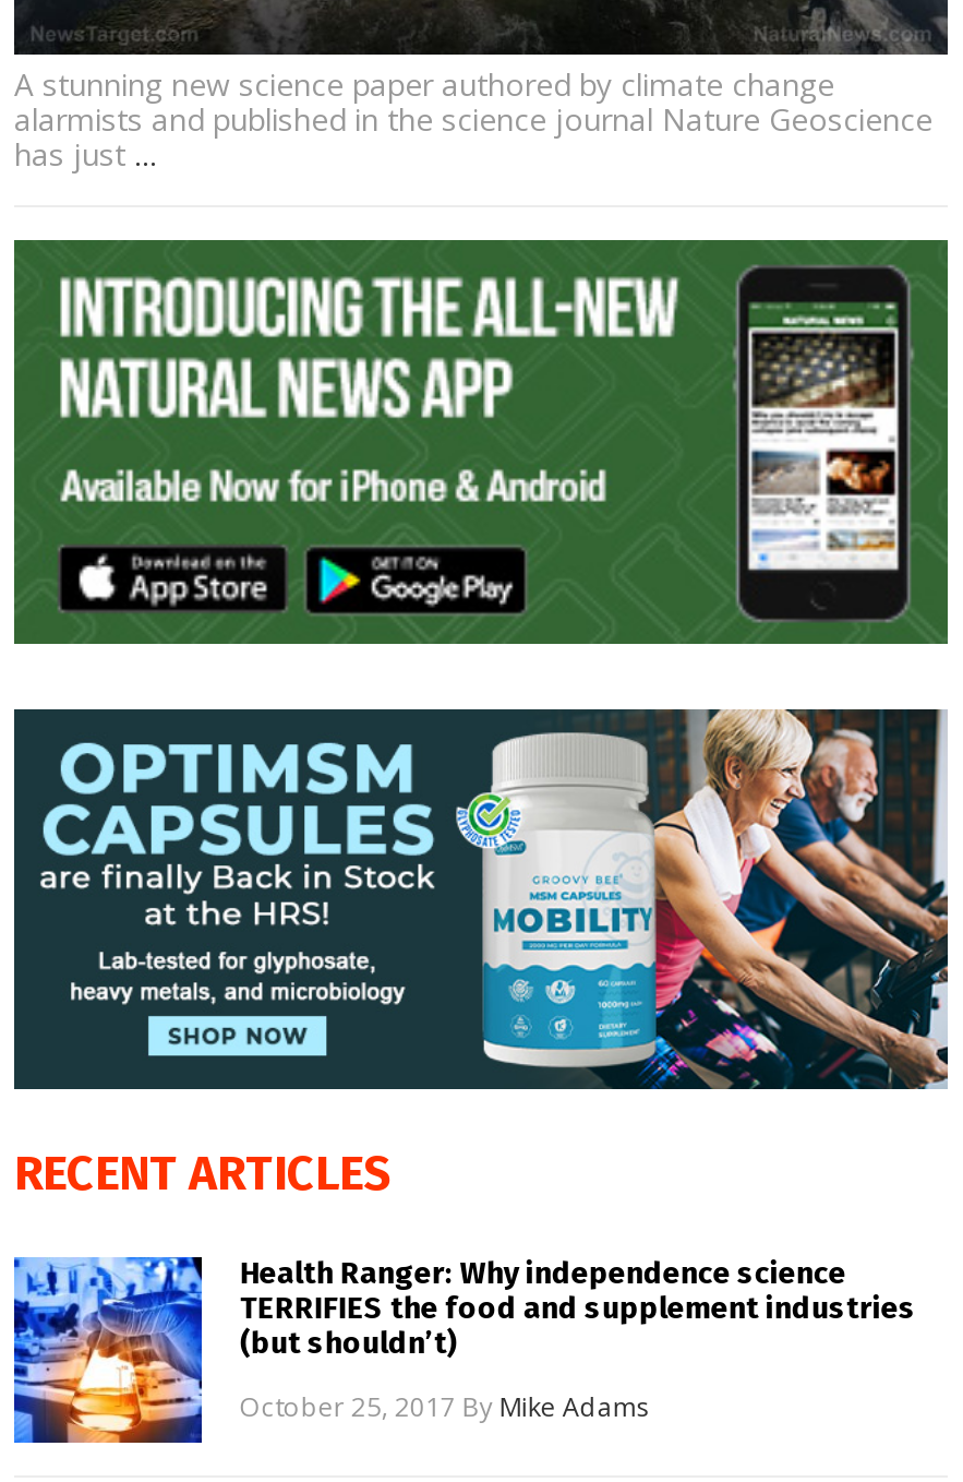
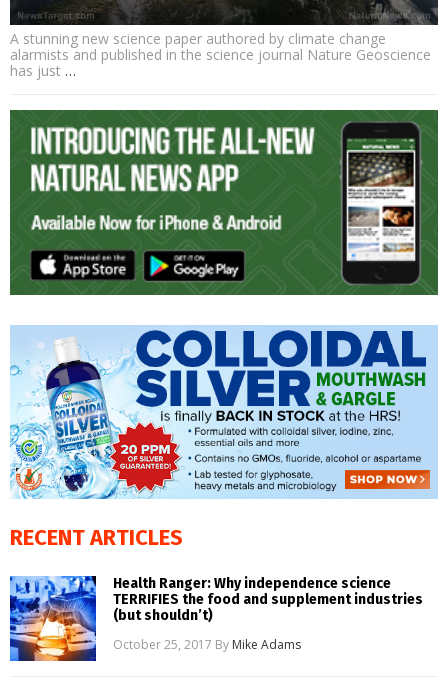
[12,707,950,1091] [image] -> [10,325,438,500] [image]

